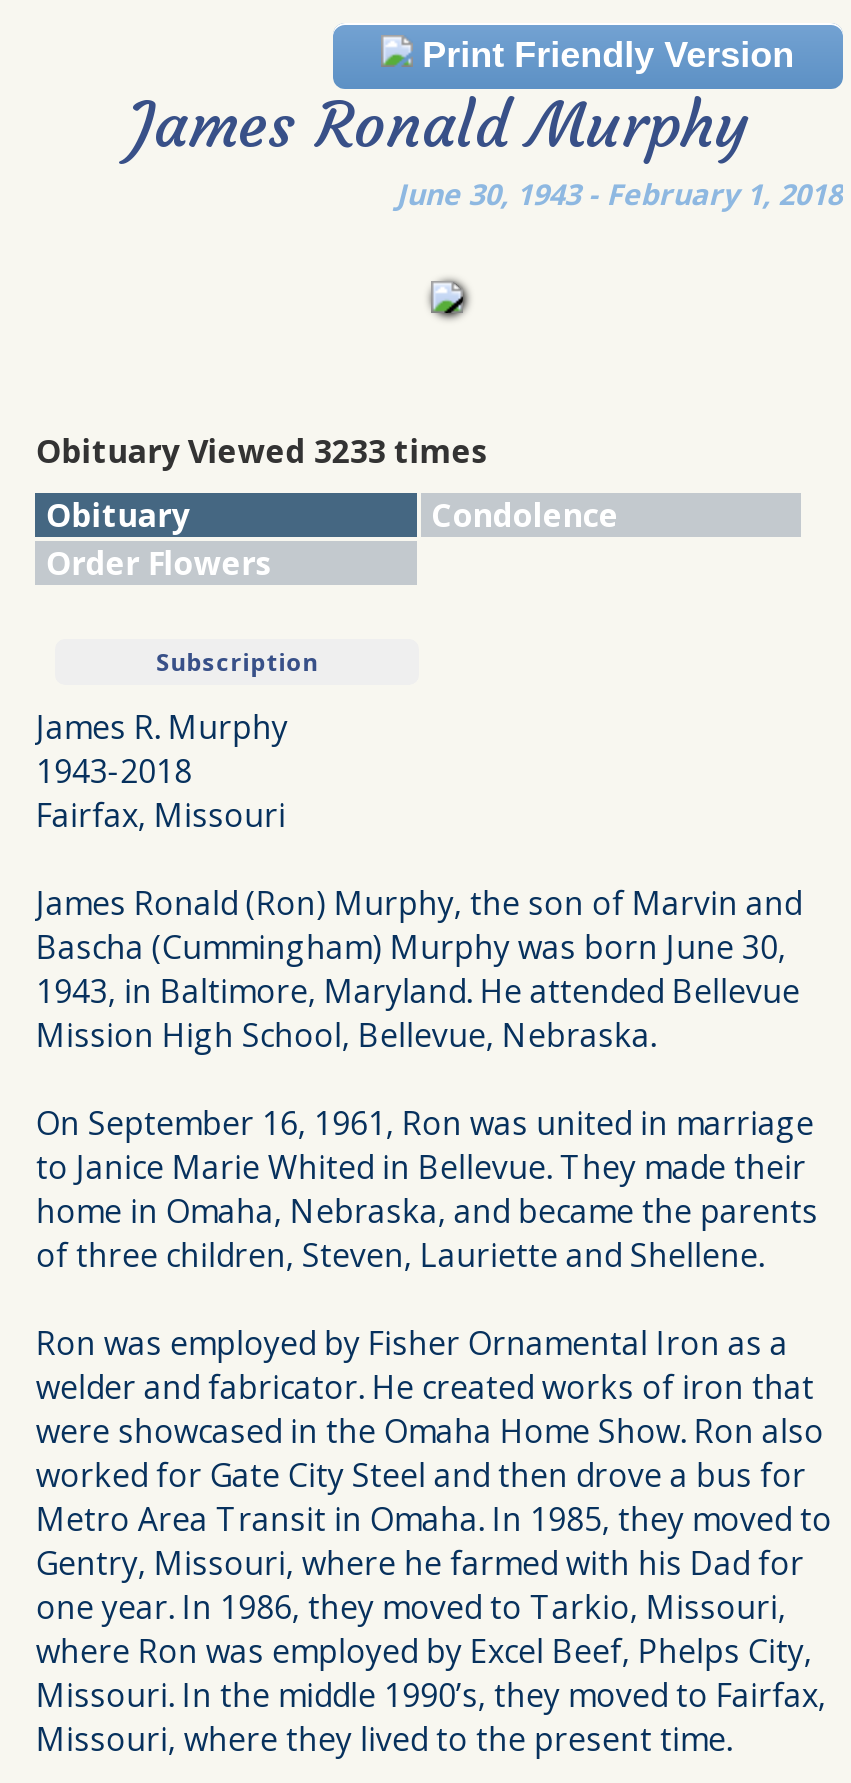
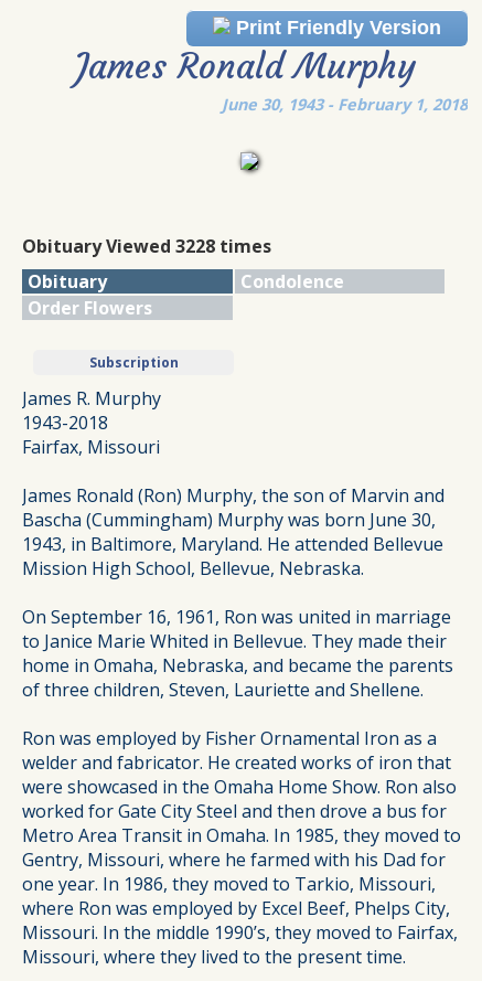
[36,429,488,473] Obituary Viewed 3233 times -> [23,234,272,258] Obituary Viewed 3228 times

